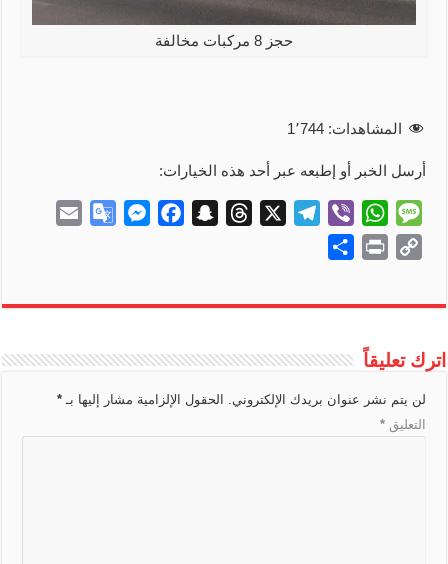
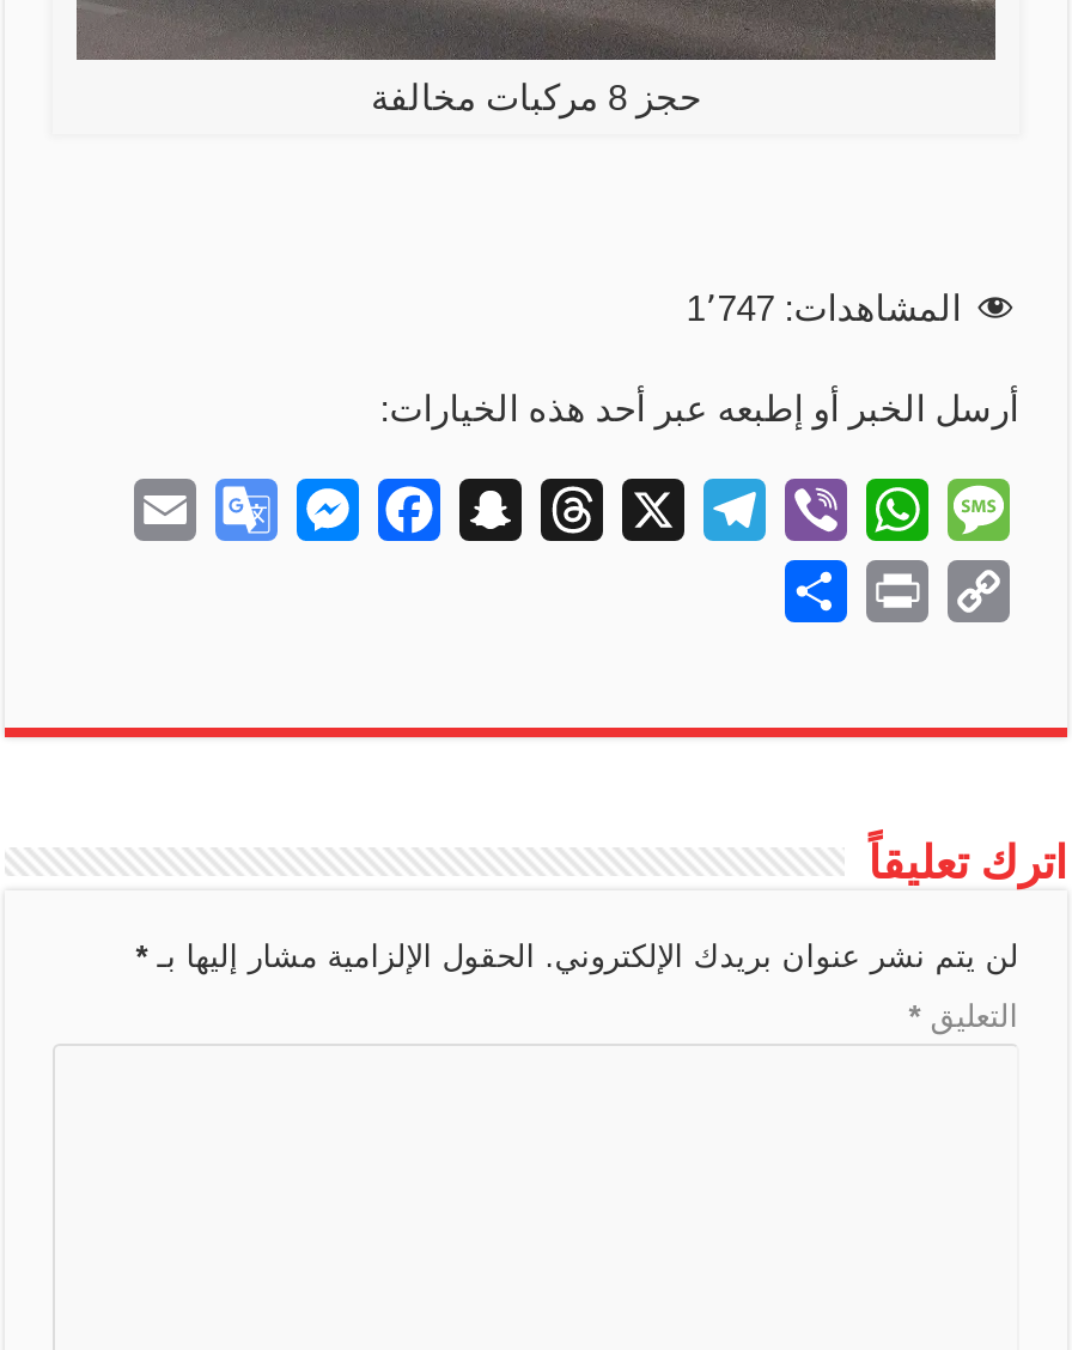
[287,120,402,137] المشاهدات: 1٬744 -> [686,287,961,327] المشاهدات: 1٬747

